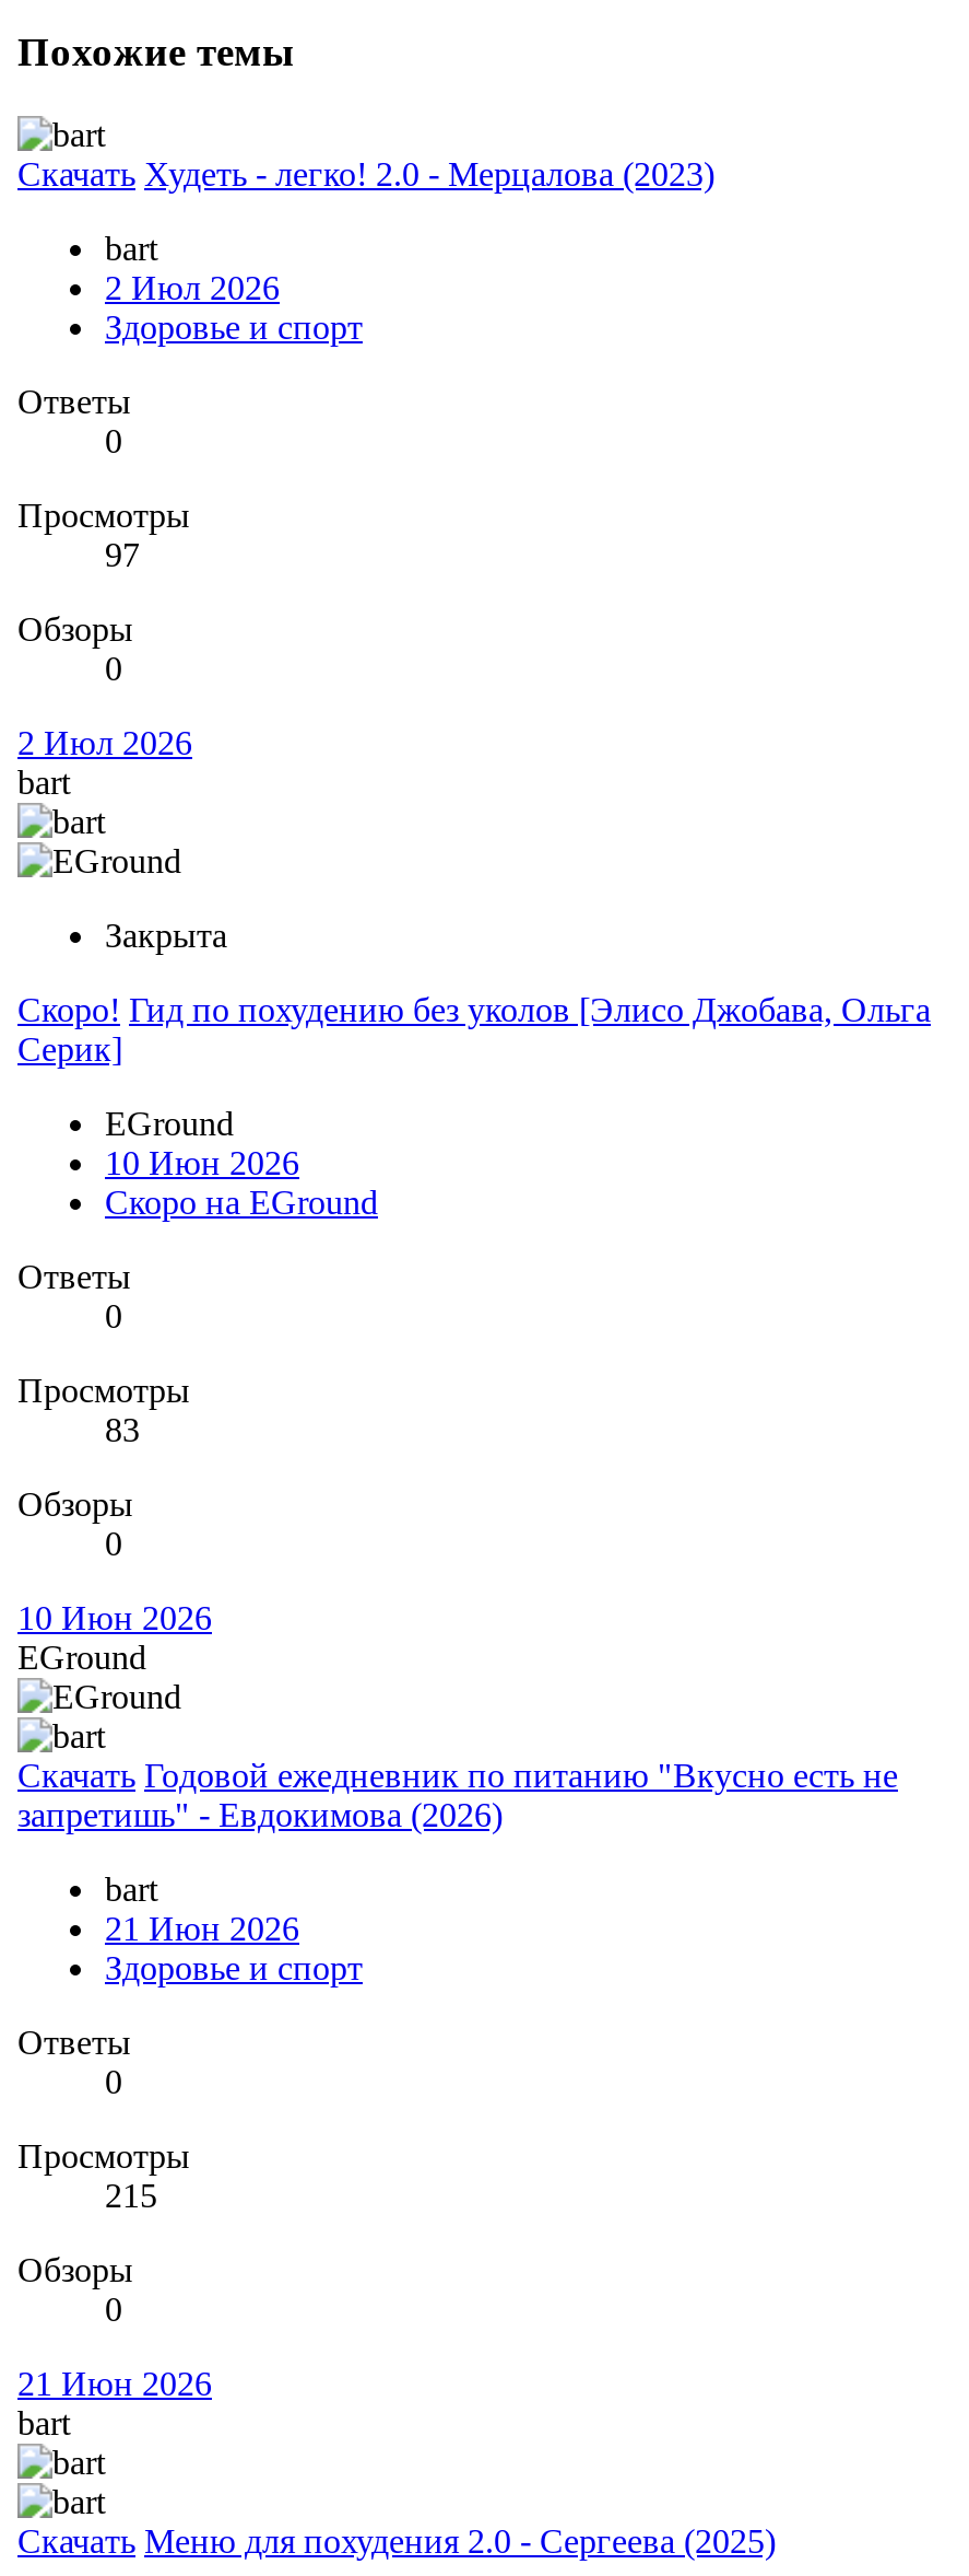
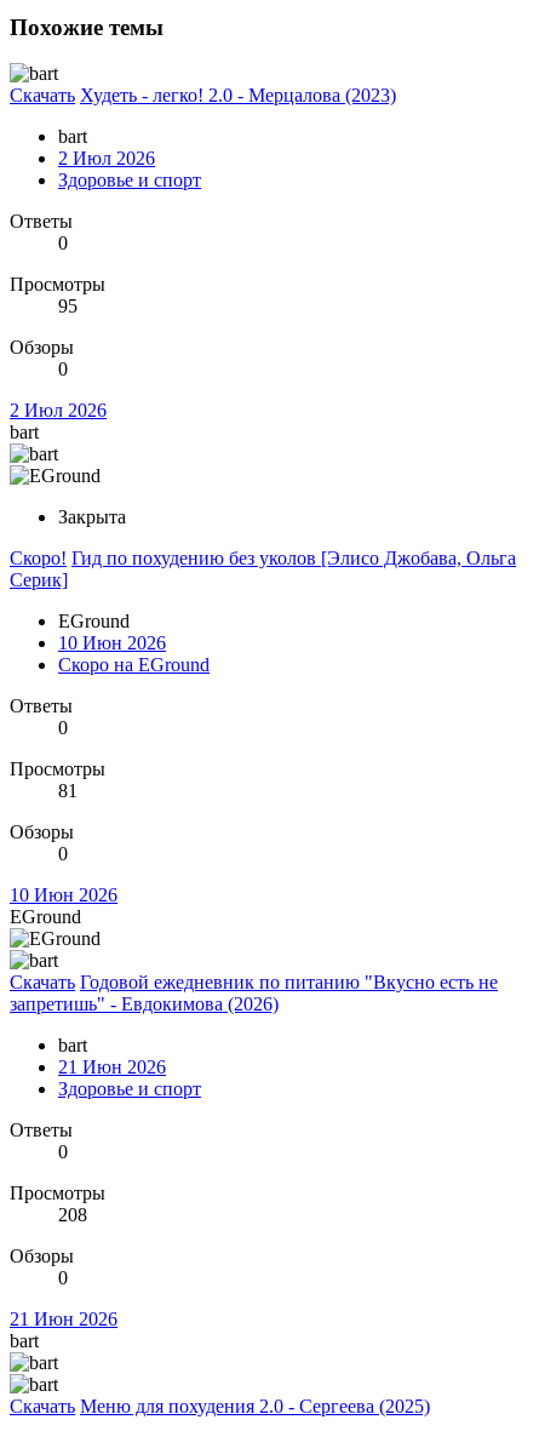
[105,537,140,574] 97 -> [58,296,78,317] 95
[105,1412,140,1449] 83 -> [58,781,78,801] 81
[105,2177,157,2215] 215 -> [58,1205,87,1225] 208

